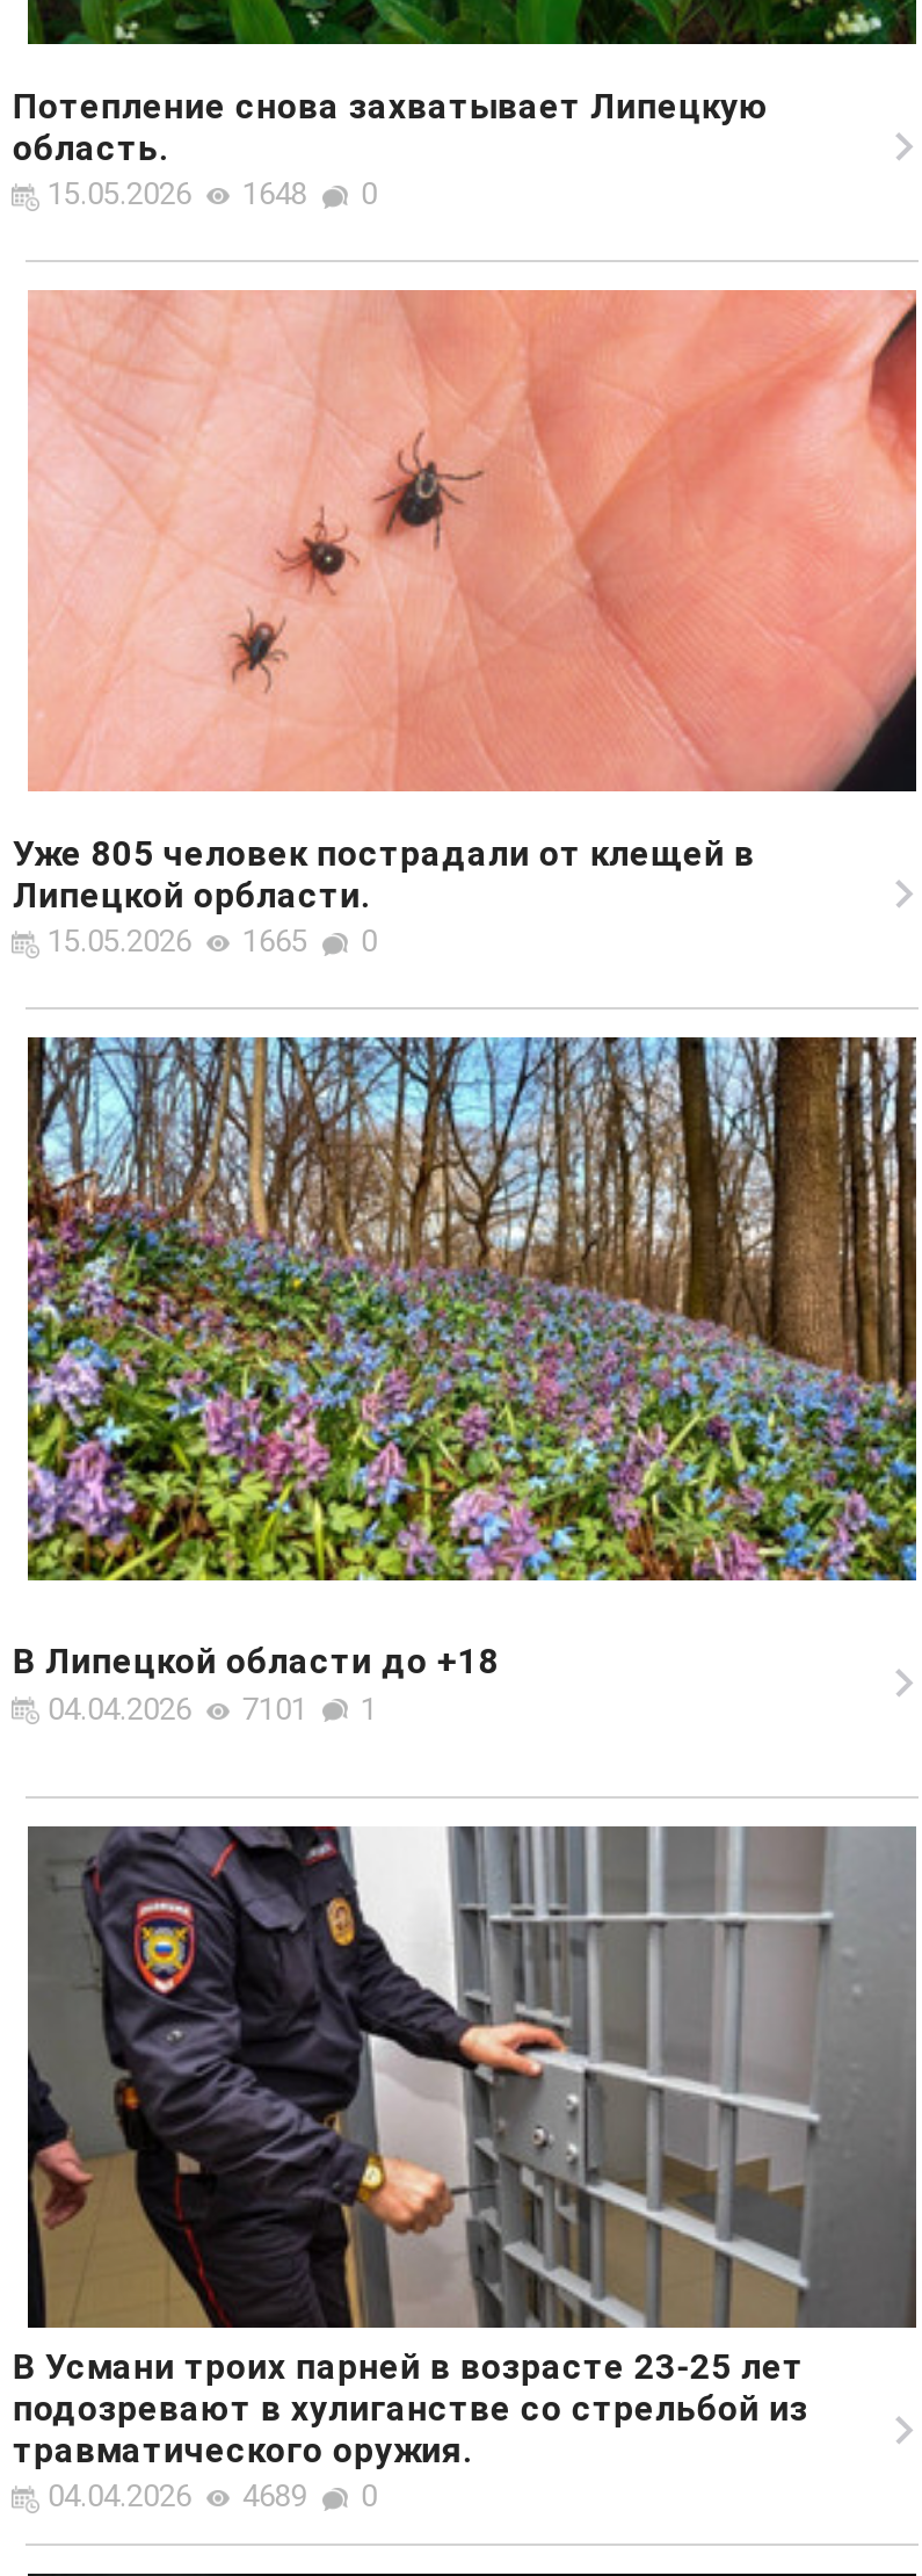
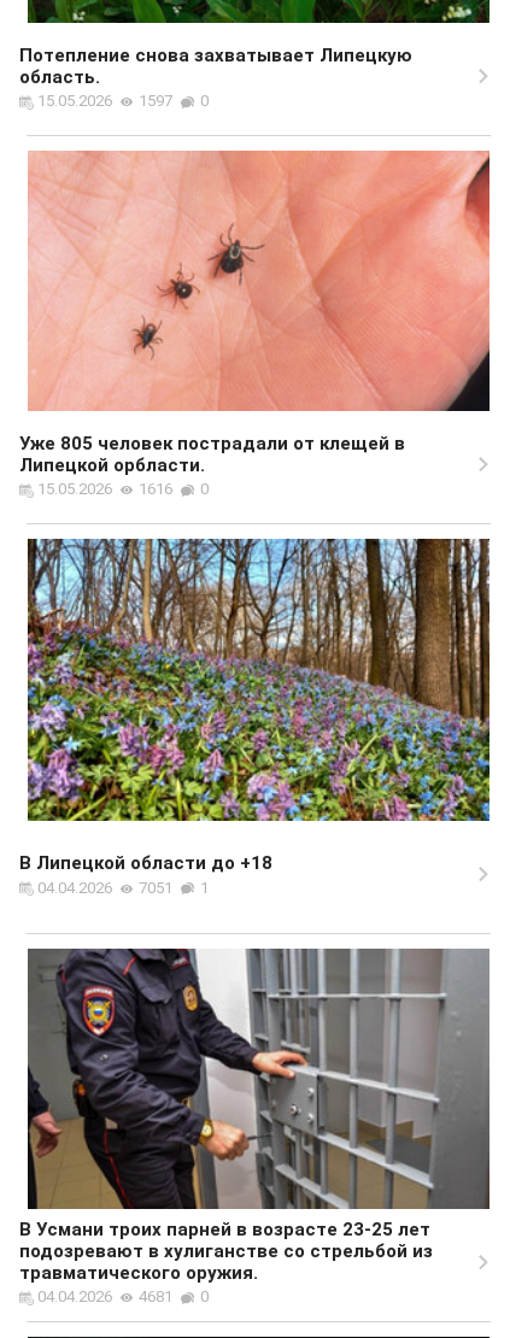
[47,177,377,212] 15.05.2026 1648 0 -> [38,92,209,110] 15.05.2026 1597 0
[47,924,377,958] 15.05.2026 1665 0 -> [38,480,209,498] 15.05.2026 1616 0
[47,1691,377,1726] 04.04.2026 7101 1 -> [38,878,209,896] 04.04.2026 7051 1
[47,2480,377,2515] 04.04.2026 4689 0 -> [38,1288,209,1306] 04.04.2026 4681 0

